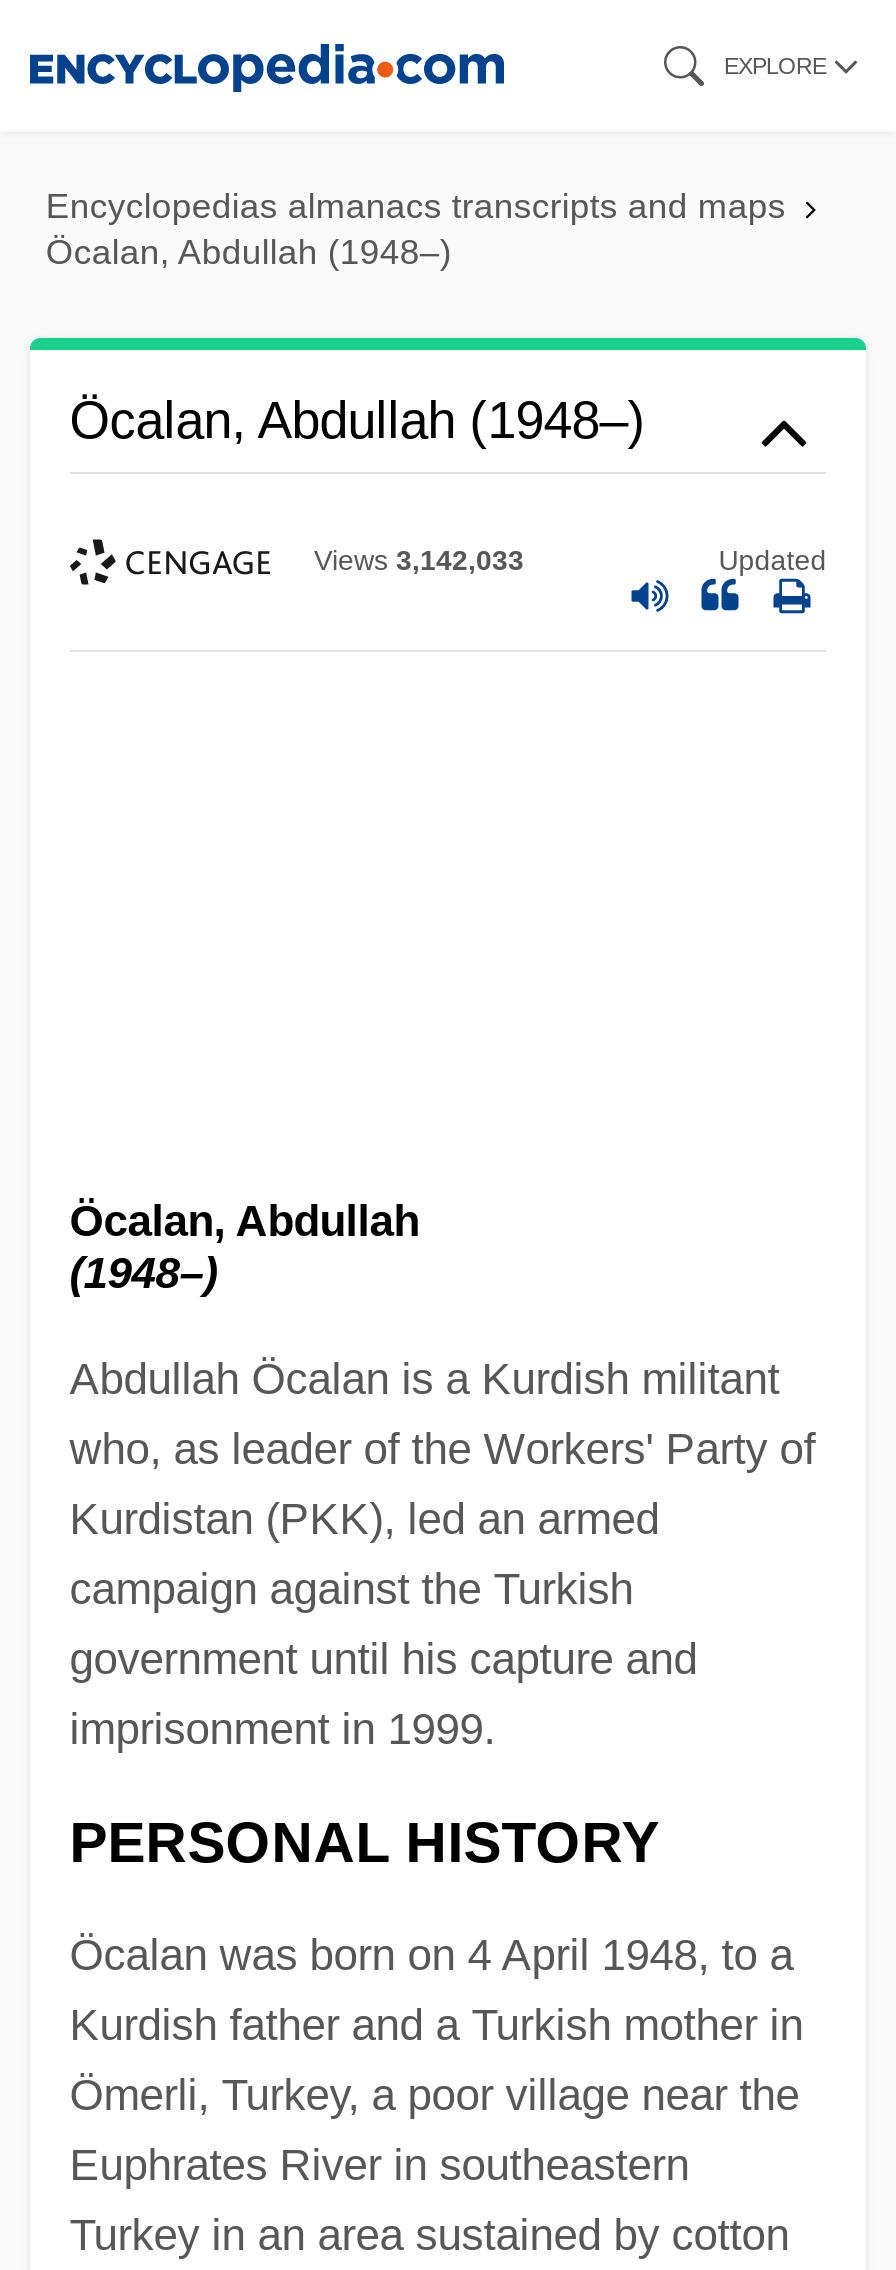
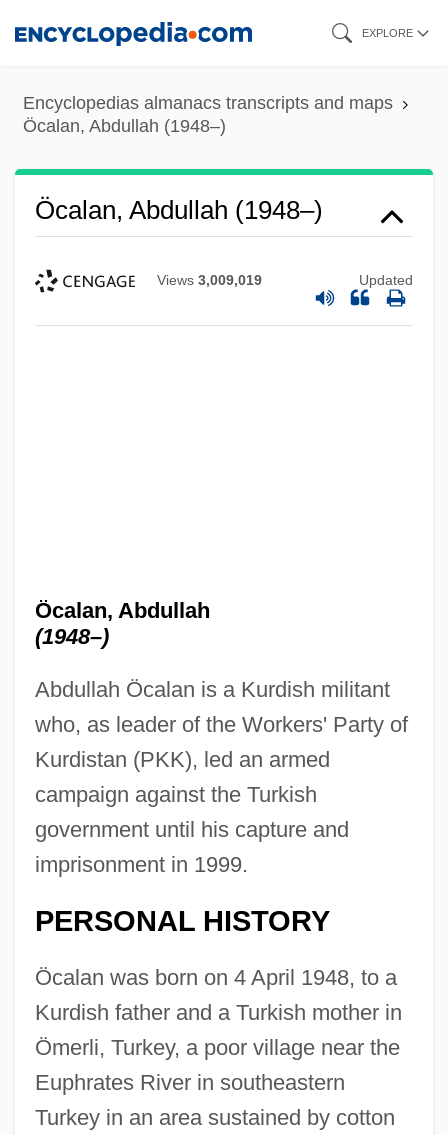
[314,545,524,577] Views 3,142,033 -> [157,272,262,288] Views 3,009,019

